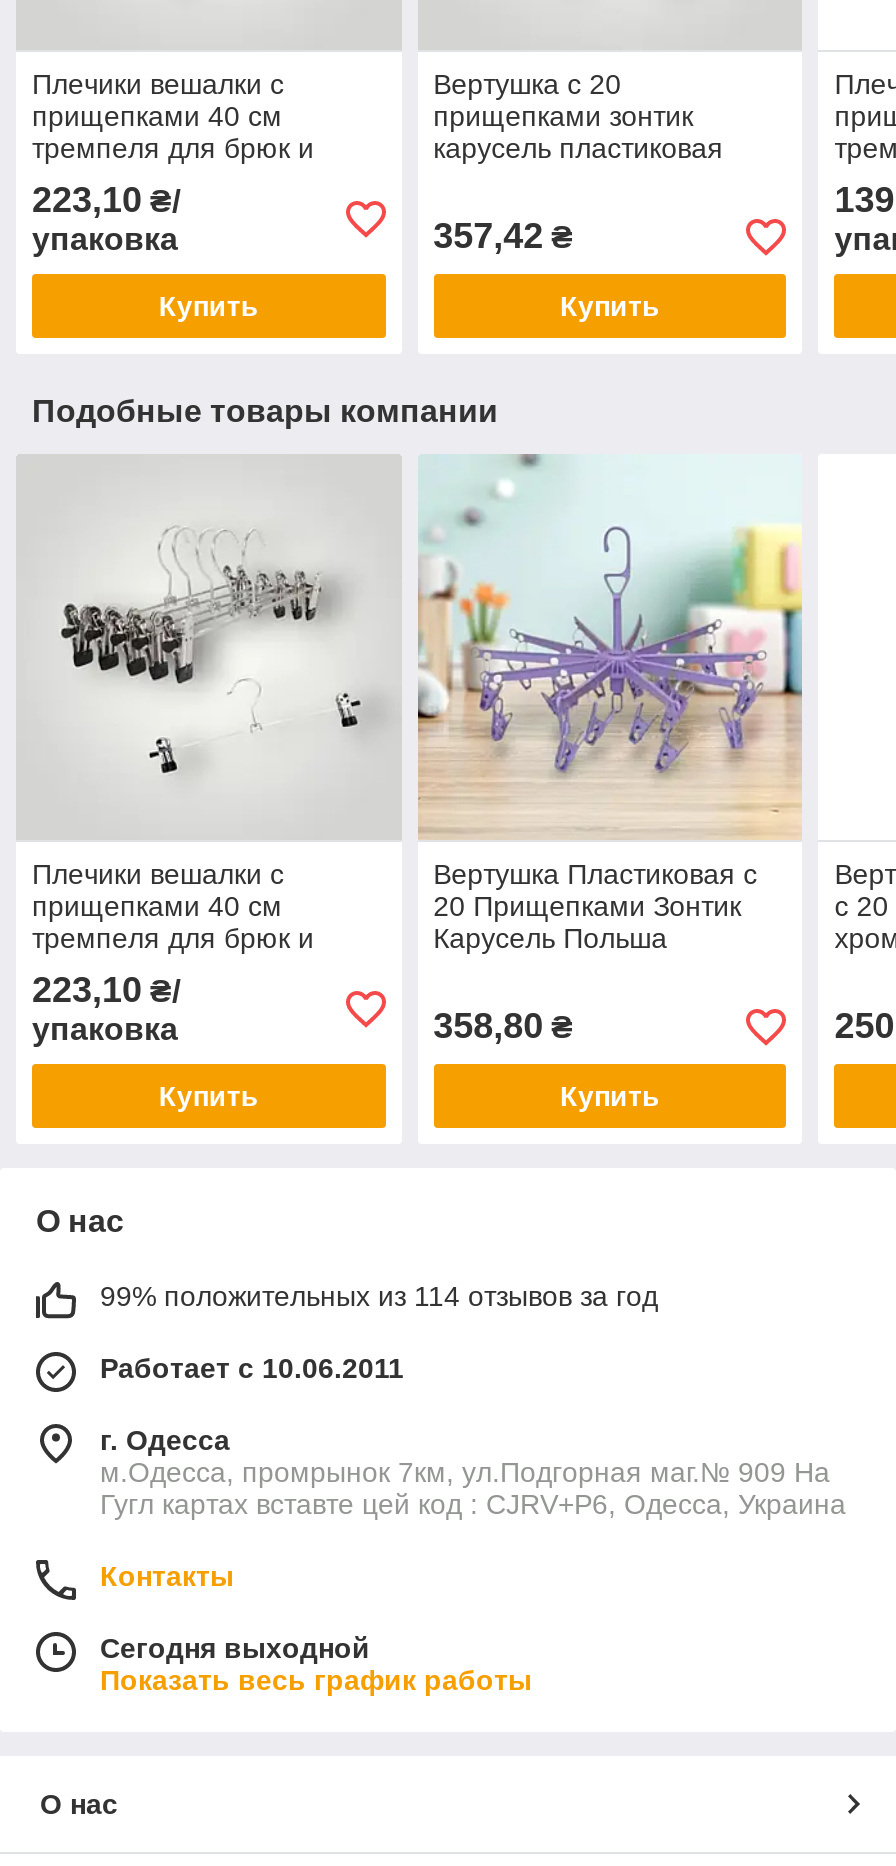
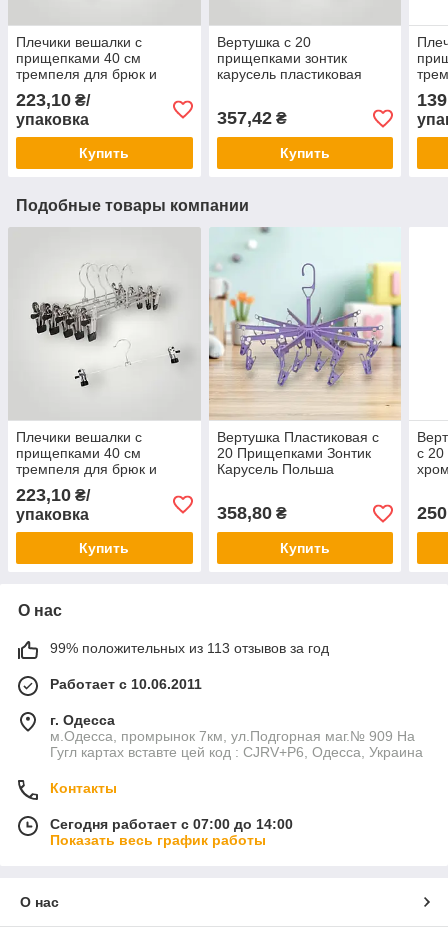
[100,1280,658,1312] 99% положительных из 114 отзывов за год -> [50,640,329,656] 99% положительных из 113 отзывов за год
[100,1632,370,1664] Сегодня выходной -> [50,816,293,832] Сегодня работает с 07:00 до 14:00

